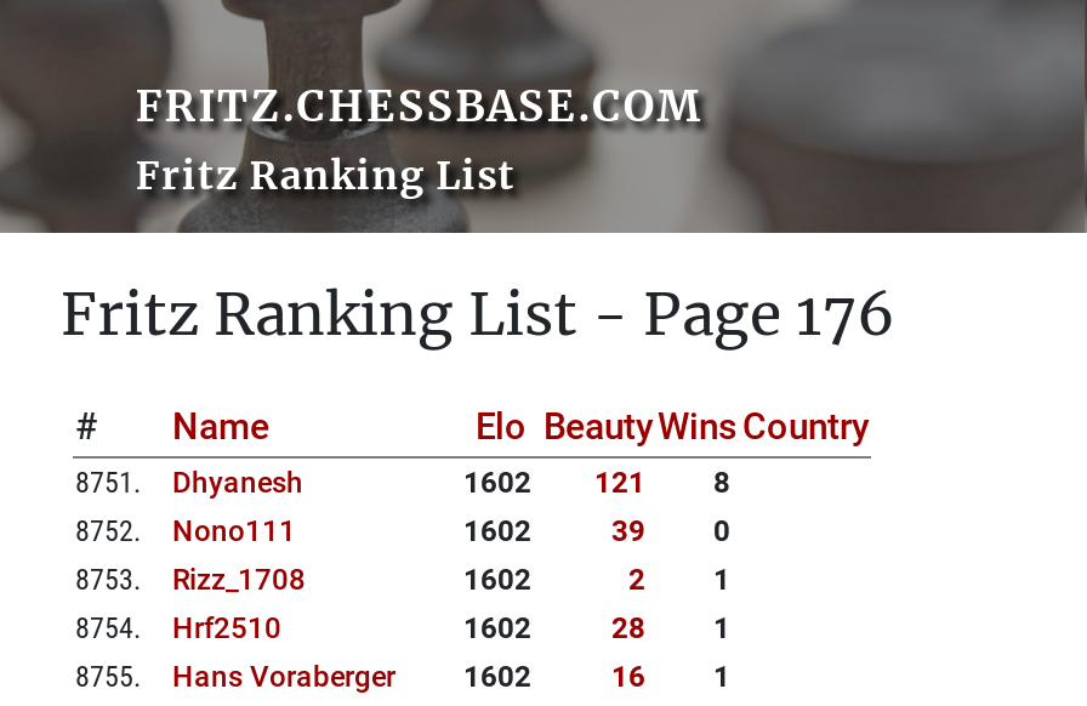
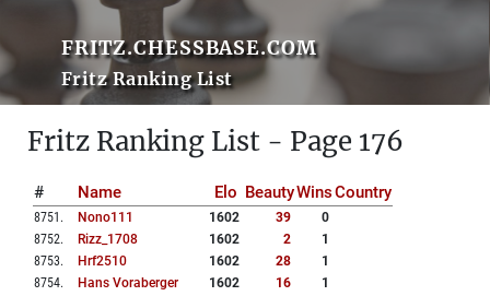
[75,466,730,549] Dhyanesh | 1602 | 121 | 8 | 8752. -> none
[75,563,306,597] 8753. Rizz_1708 -> [34,232,138,247] 8752. Rizz_1708
[75,612,281,646] 8754. Hrf2510 -> [34,254,127,269] 8753. Hrf2510
[75,660,531,694] 8755. Hans Voraberger 1602 -> [34,275,240,291] 8754. Hans Voraberger 1602

